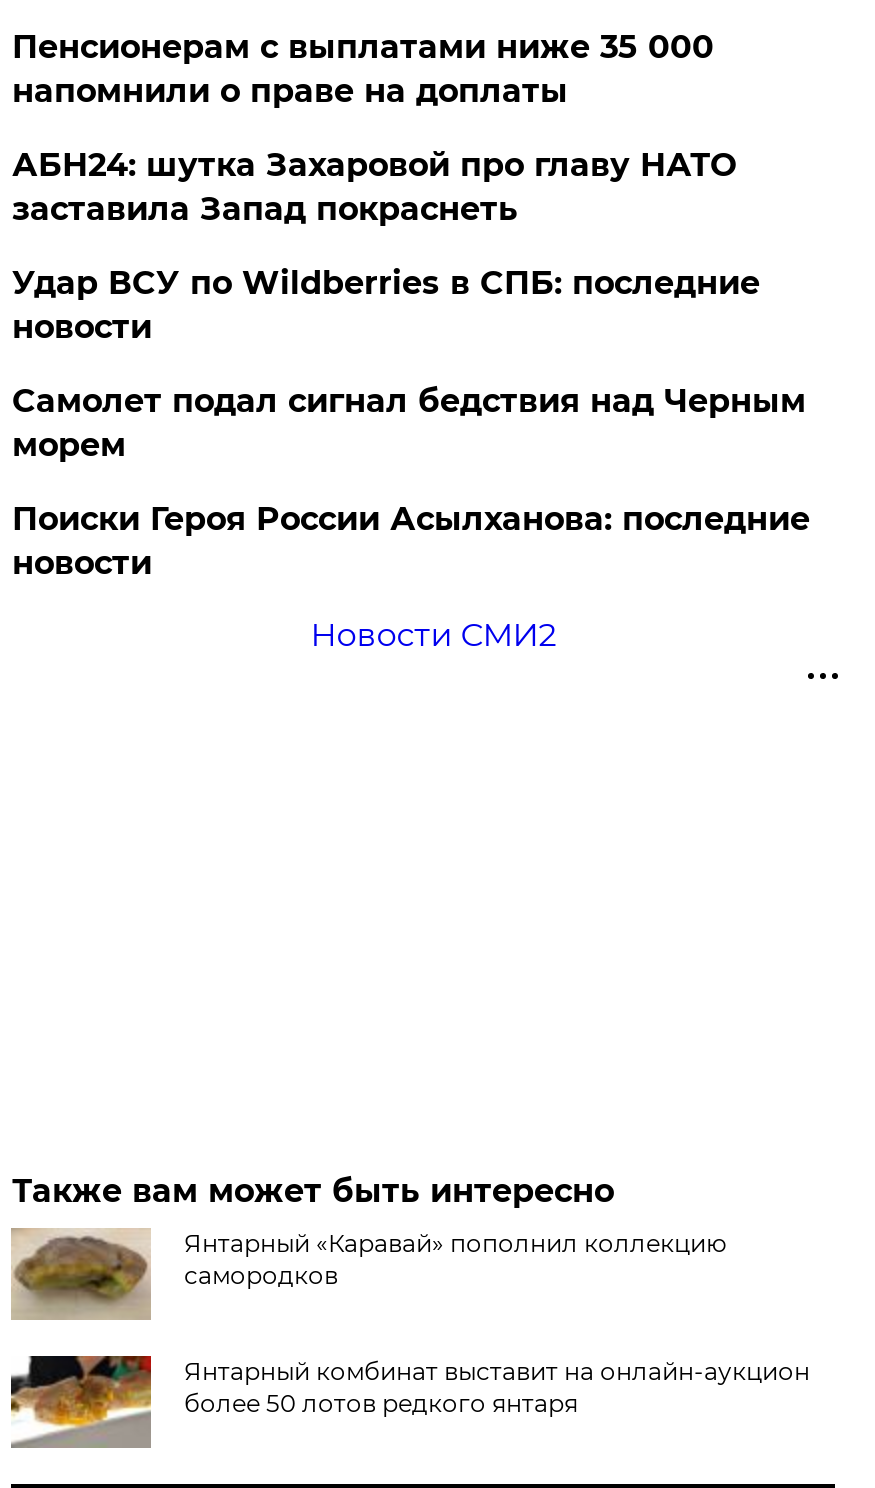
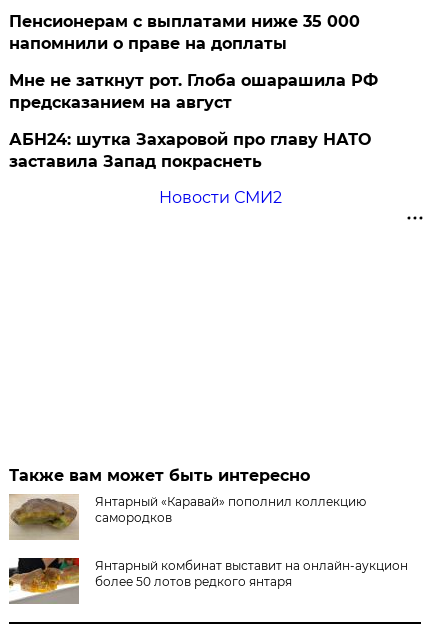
none -> [9,71,378,112] Мне не заткнут рот. Глоба ошарашила РФ | предсказанием на август
moved [12,146,736,228] -> [9,130,371,171]: АБН24: шутка Захаровой про главу НАТО | заставила Запад покраснеть
[12,264,810,582] Удар ВСУ по Wildberries в СПБ: последние | новости | Самолет подал сигнал бедствия над Черным | морем | Поиски Героя России Асылханова: последние | новости -> none

